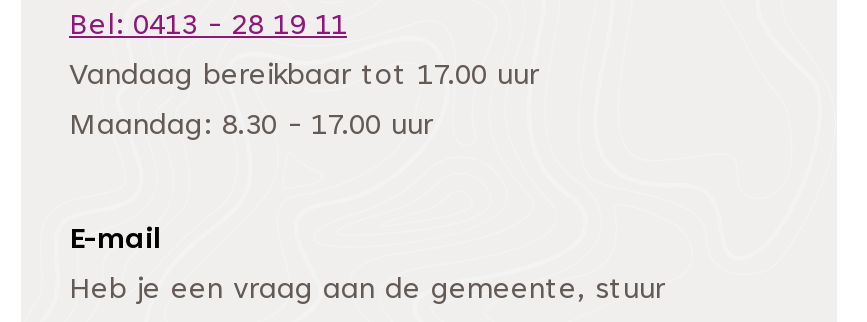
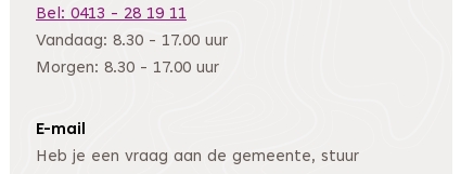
[69,62,539,92] Vandaag bereikbaar tot 17.00 uur -> [36,34,228,50] Vandaag: 8.30 - 17.00 uur
[69,112,433,142] Maandag: 8.30 - 17.00 uur -> [36,61,219,77] Morgen: 8.30 - 17.00 uur

